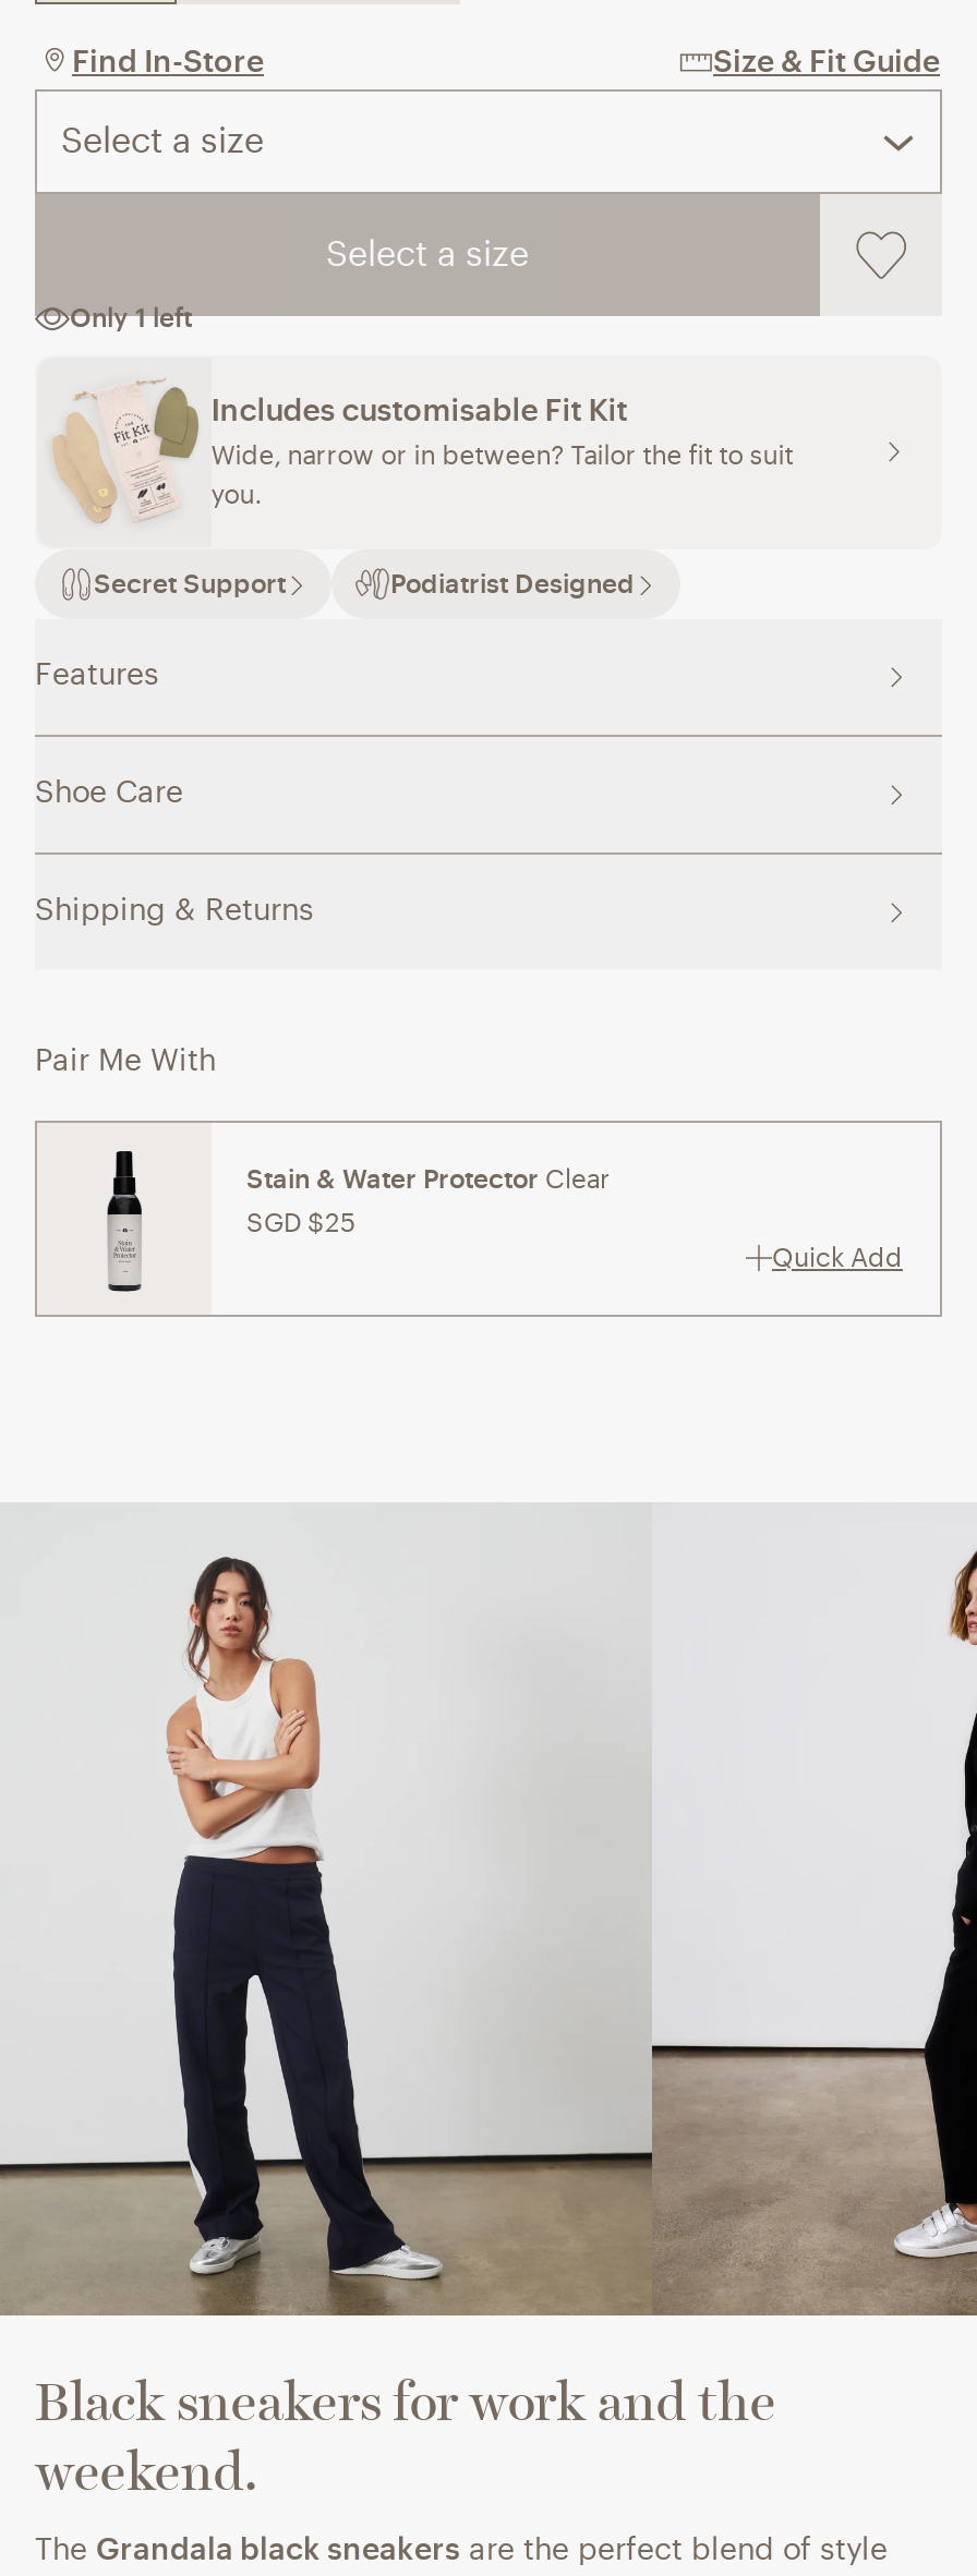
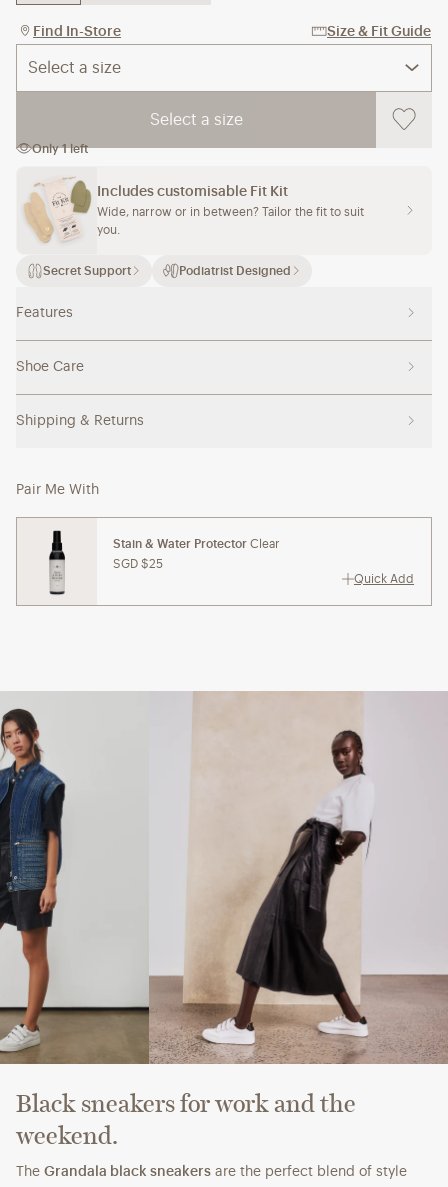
[7,1503,970,2317] [image] -> [3,691,445,1063] [image]

